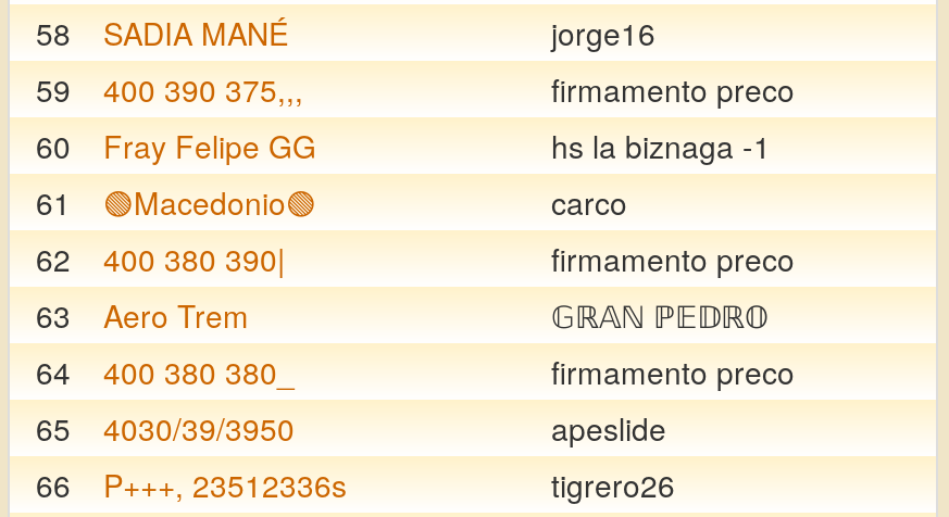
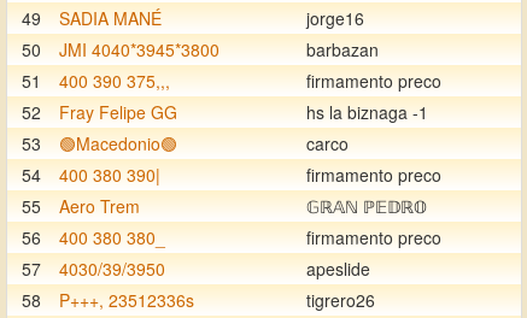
[36,11,288,54] 58 SADIA MANÉ -> [22,6,162,30] 49 SADIA MANÉ
[36,67,71,111] 59 -> [22,37,379,93] 50 | JMI 4040*3945*3800 | barbazan | 51
[36,124,316,167] 60 Fray Felipe GG -> [22,100,177,124] 52 Fray Felipe GG
[36,180,71,224] 61 -> [22,131,41,155] 53
[36,237,71,280] 62 -> [22,163,41,187] 54
[36,293,249,337] 63 Aero Trem -> [22,194,140,218] 55 Aero Trem
[36,350,295,393] 64 400 380 380_ -> [22,225,165,249] 56 400 380 380_
[36,406,295,450] 65 4030/39/3950 -> [22,257,165,281] 57 4030/39/3950
[36,463,347,506] 66 P+++, 23512336s -> [22,288,194,312] 58 P+++, 23512336s

